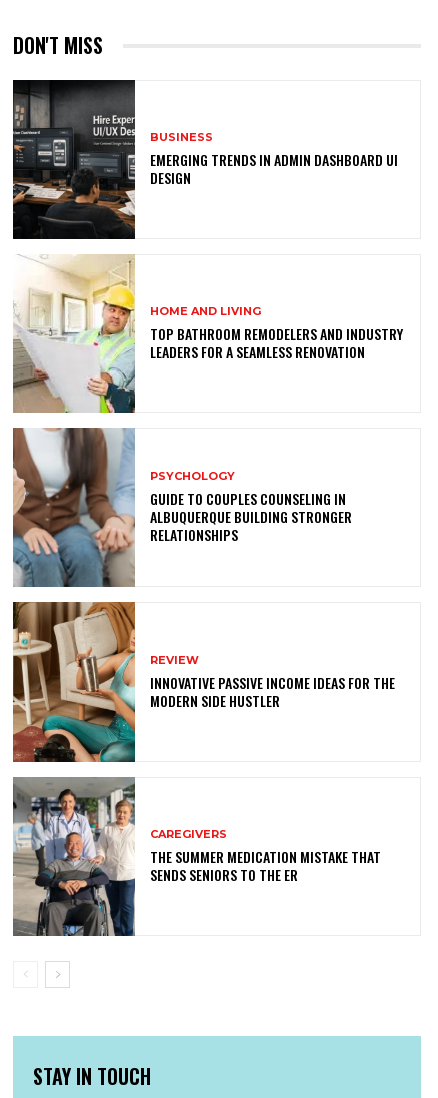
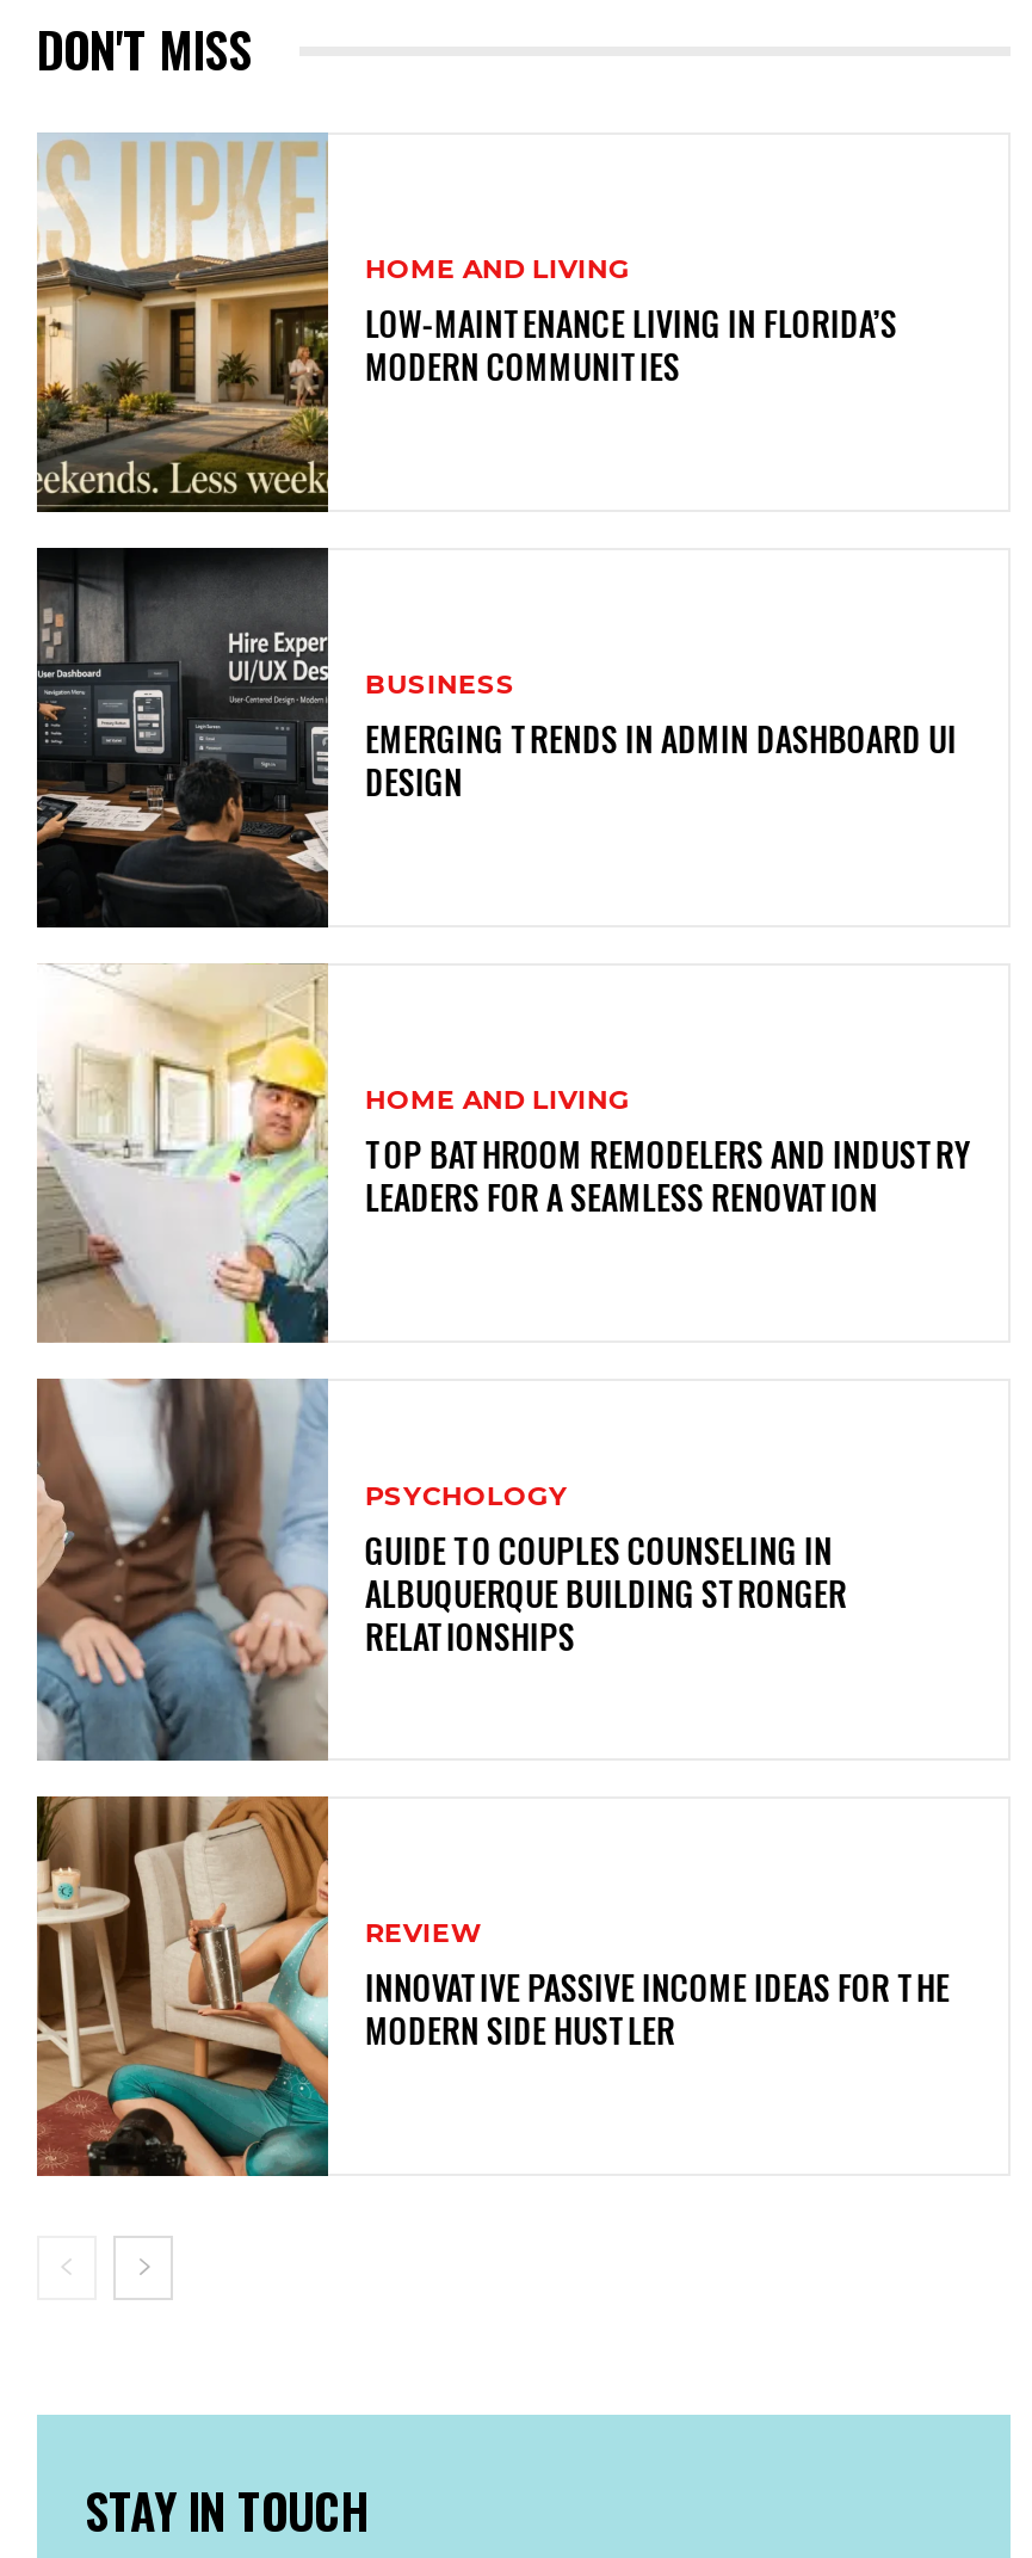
none -> [35,132,897,510] [image] | HOME AND LIVING | LOW-MAINTENANCE LIVING IN FLORIDA’S | MODERN COMMUNITIES
moved [11,82,403,710] -> [32,553,969,2053]: [image] | BUSINESS | EMERGING TRENDS IN ADMIN DASHBOARD UI | ... | INNOVATIVE PASSIVE INCOME IDEAS FOR THE | MODERN SIDE HUSTLER
[12,777,381,937] [image] | CAREGIVERS | THE SUMMER MEDICATION MISTAKE THAT | SENDS SENIORS TO THE ER -> none

